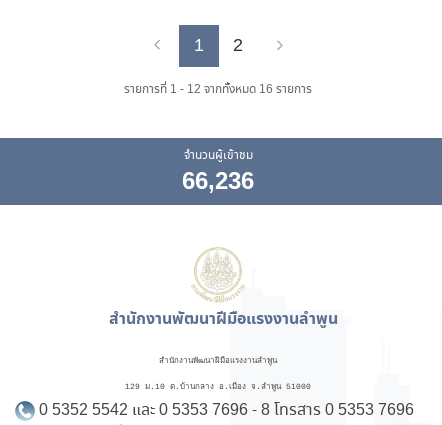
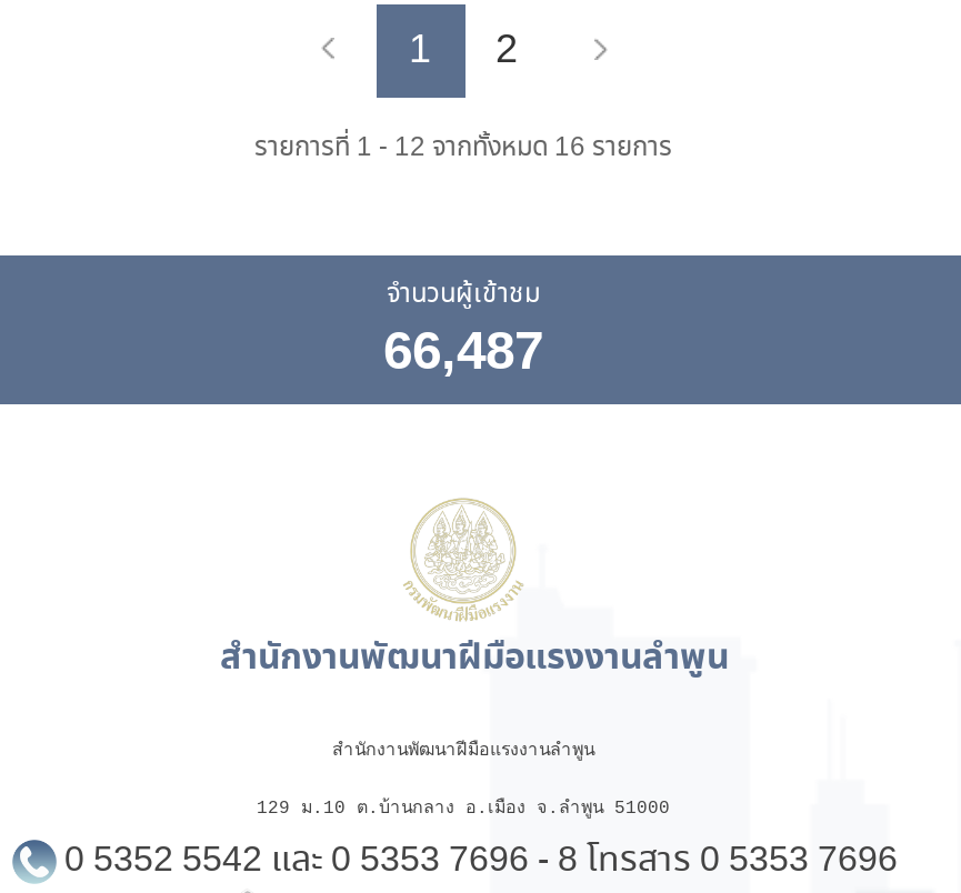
[182,164,254,200] 66,236 -> [383,313,543,393] 66,487

